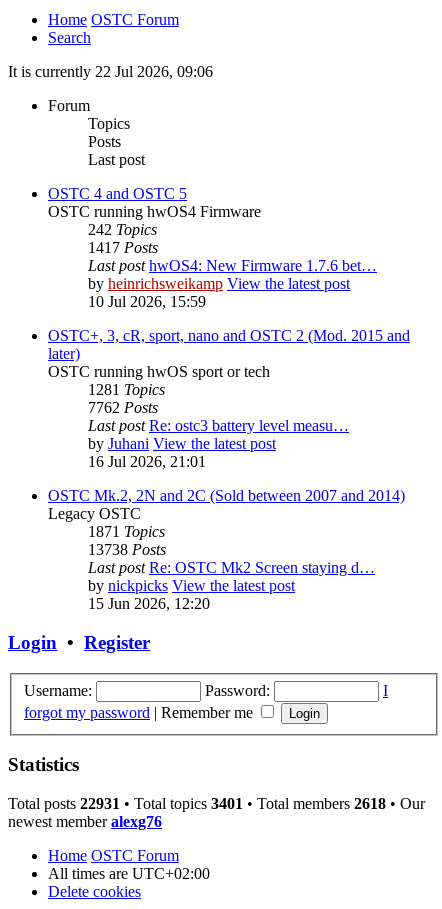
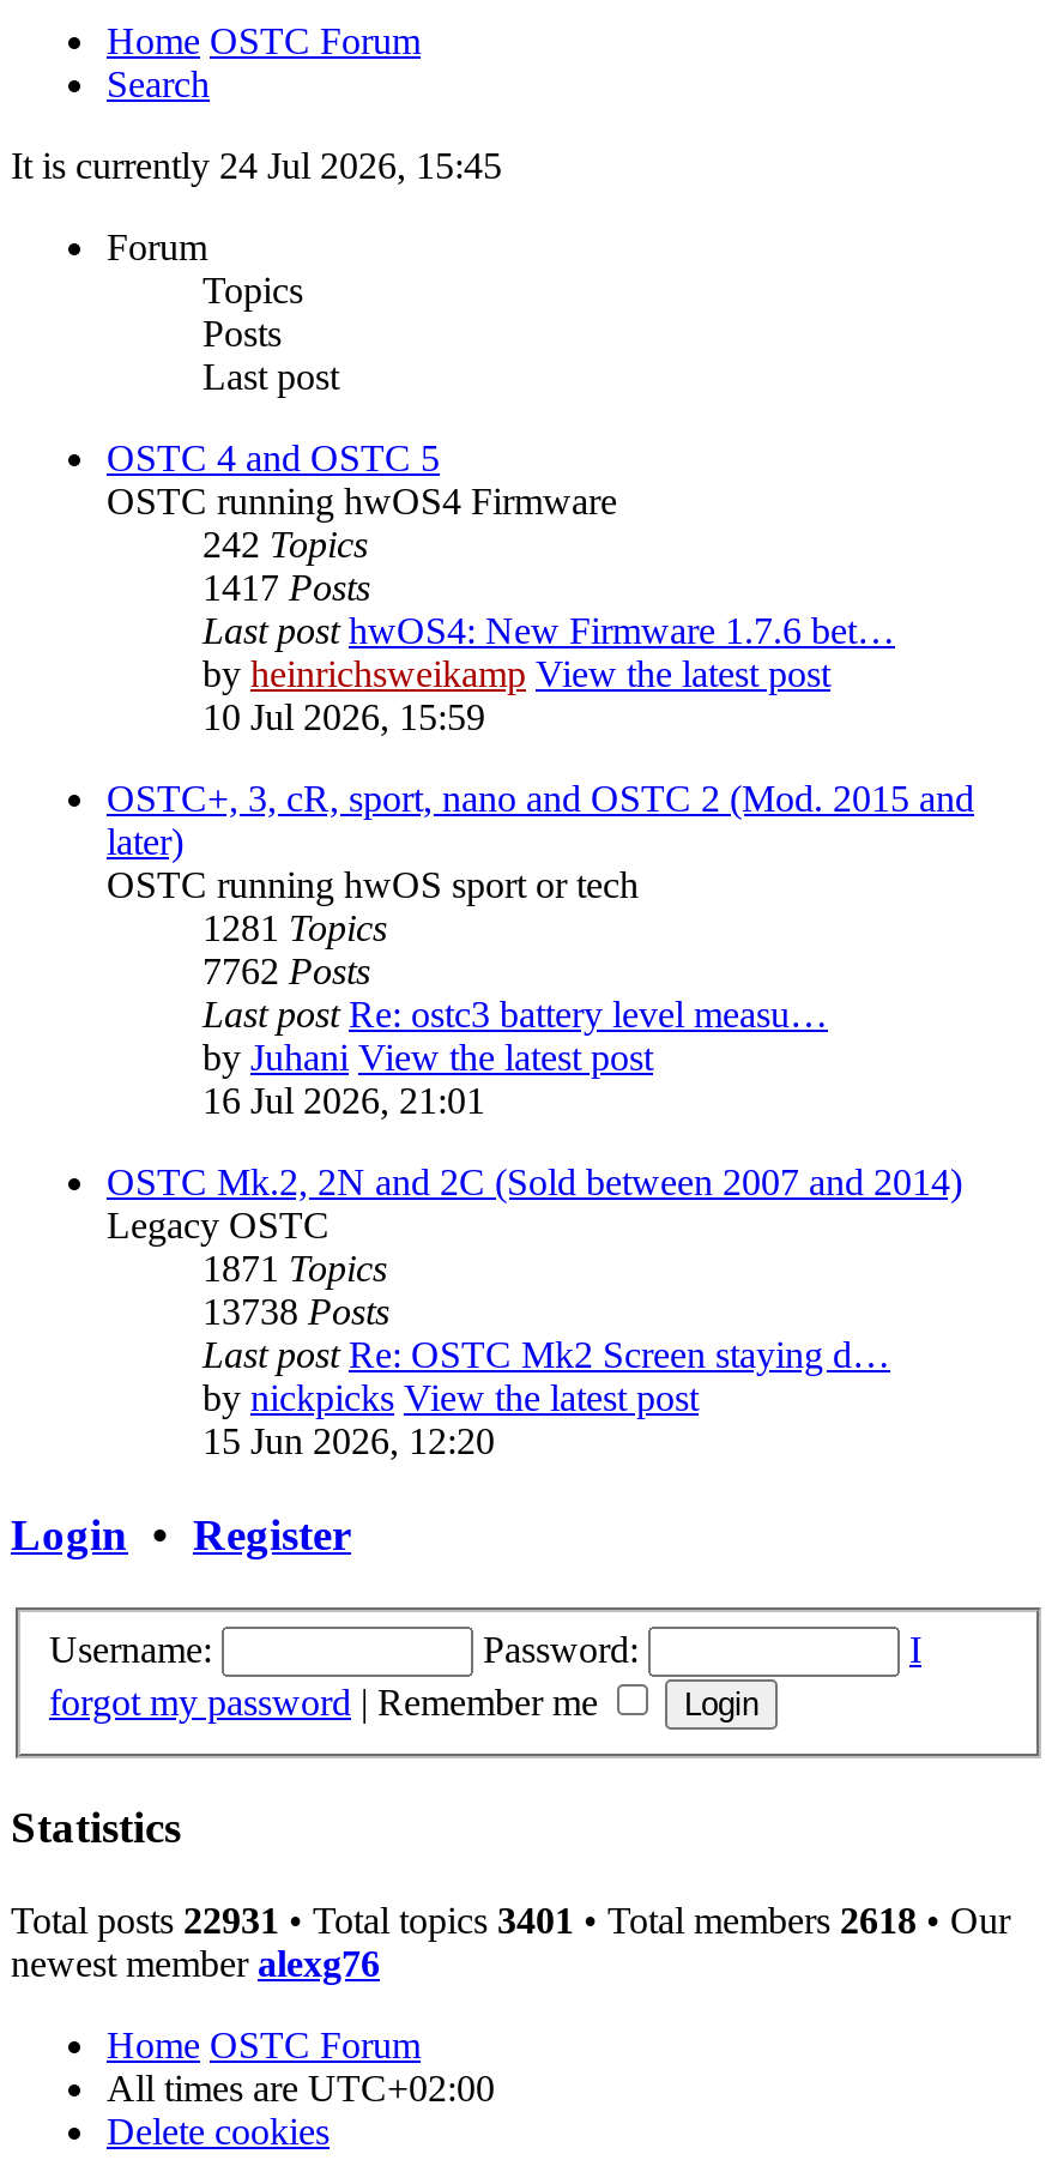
[8,63,213,80] It is currently 22 Jul 2026, 09:06 -> [11,146,502,187] It is currently 24 Jul 2026, 15:45

